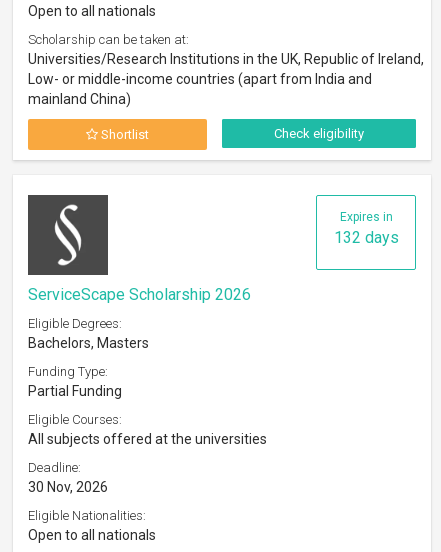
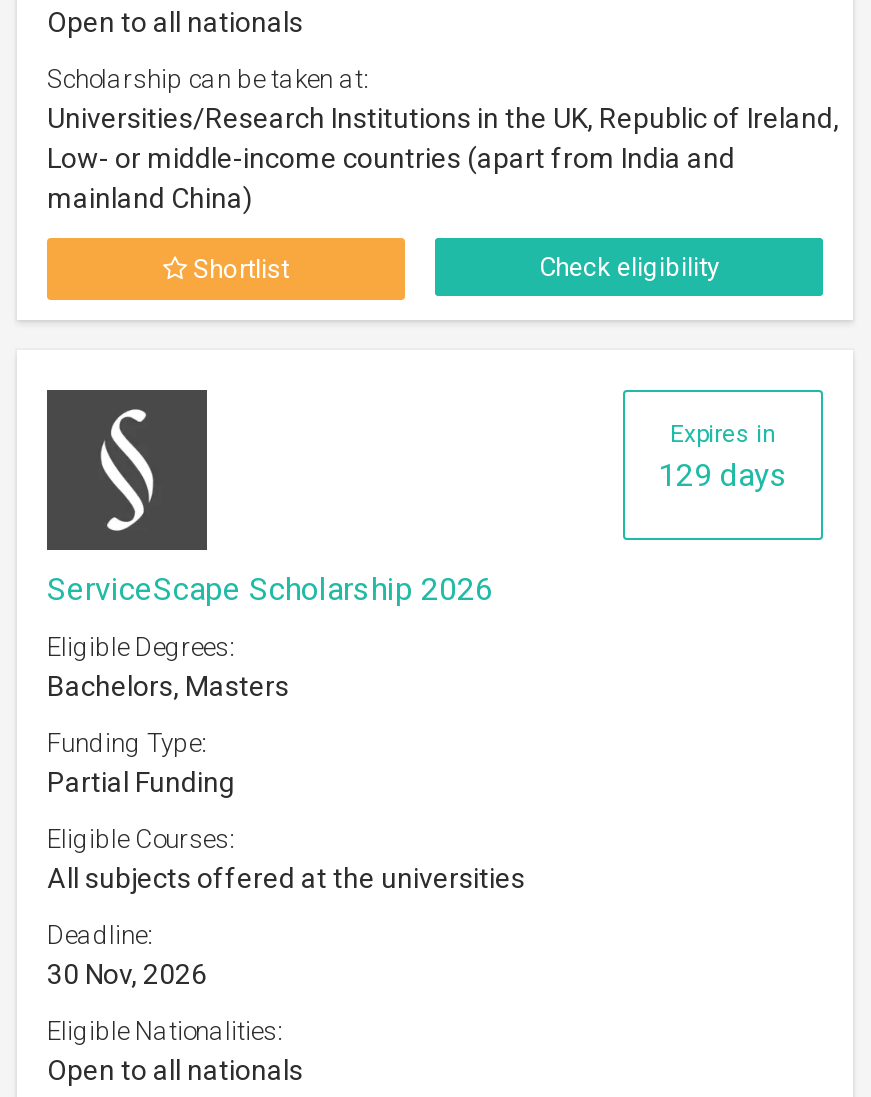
[333,228,398,247] 132 days -> [658,456,788,494] 129 days

